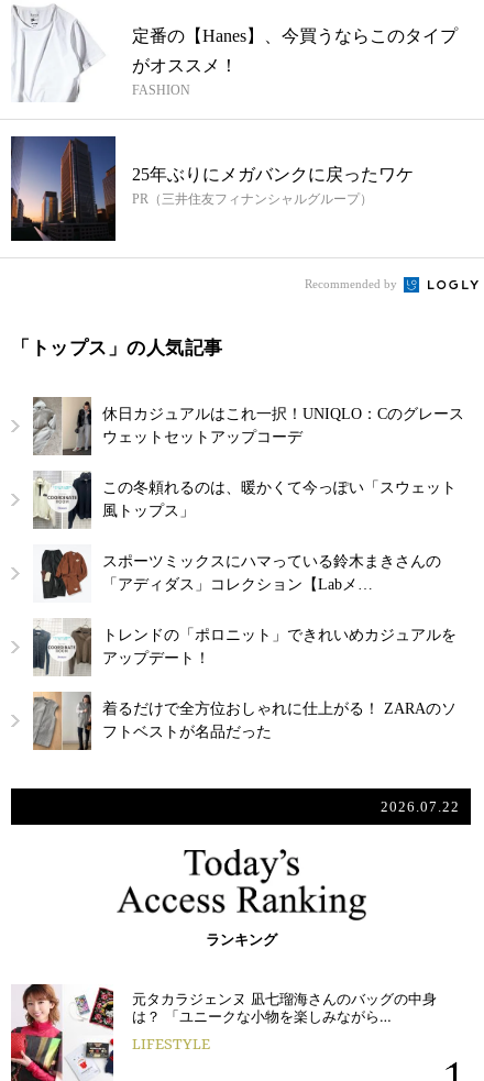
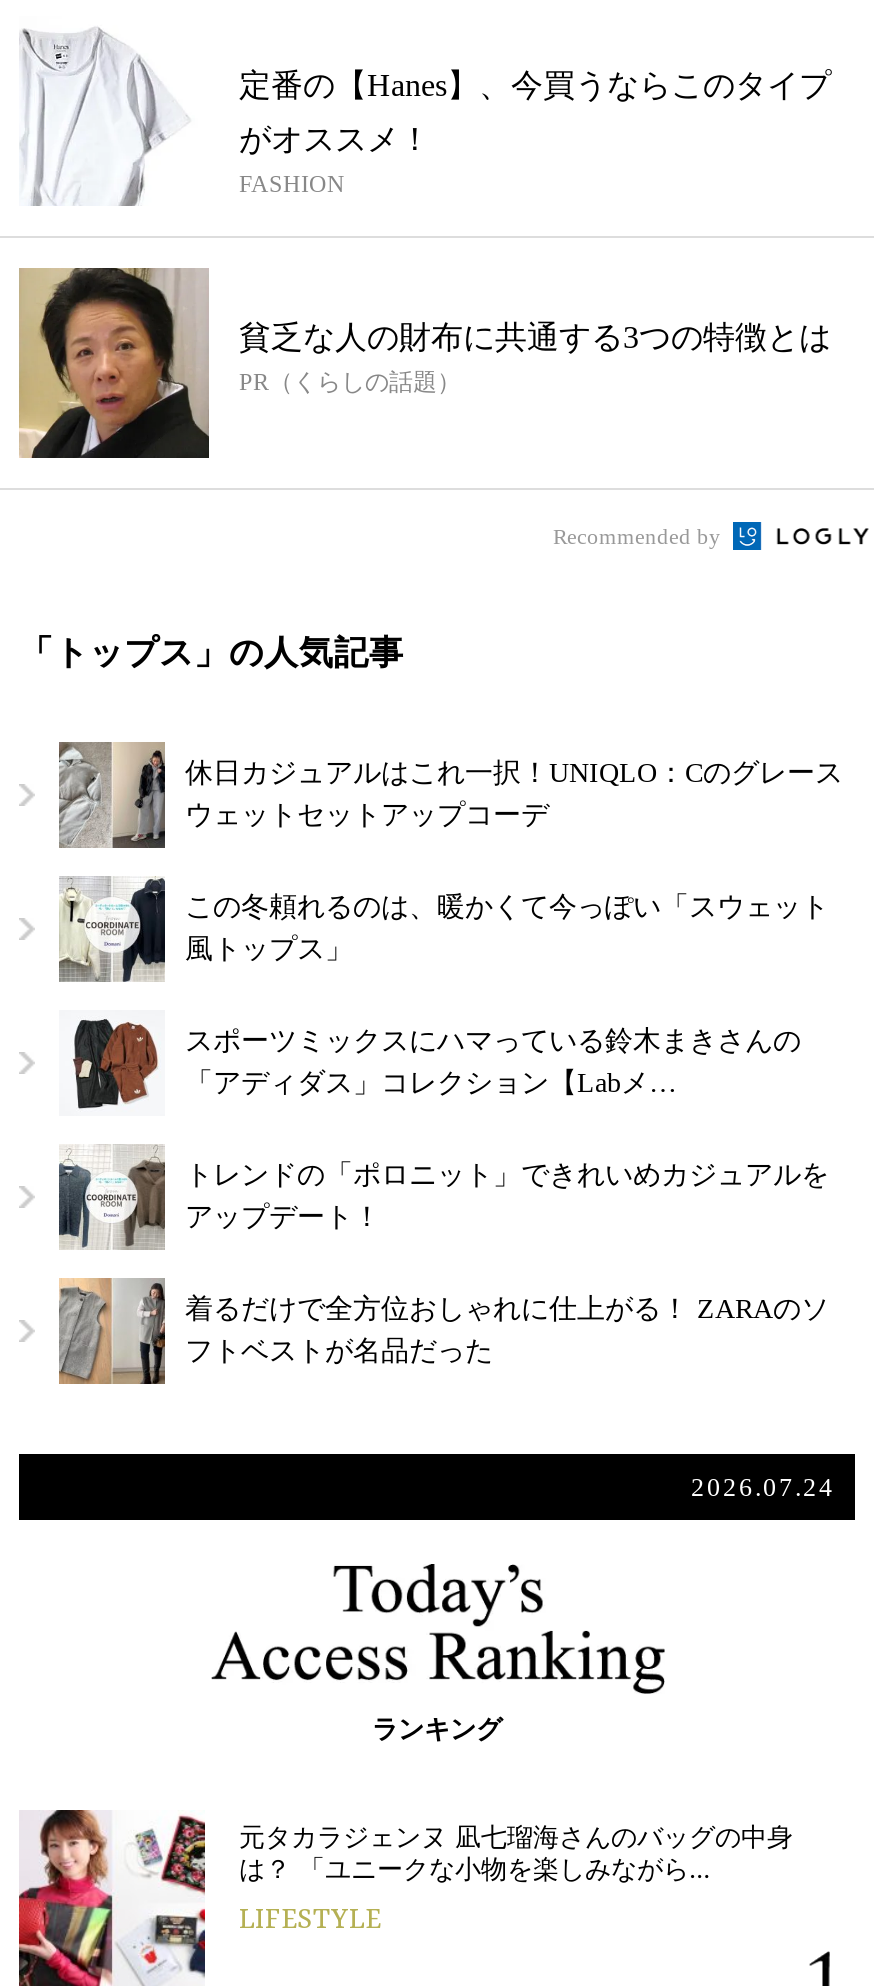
[10,135,414,242] [image] | 25年ぶりにメガバンクに戻ったワケ | PR（三井住友フィナンシャルグループ） -> [19,266,831,460] [image] | 貧乏な人の財布に共通する3つの特徴とは | PR（くらしの話題）
[381,798,460,815] 2026.07.22 -> [691,1472,835,1502] 2026.07.24

